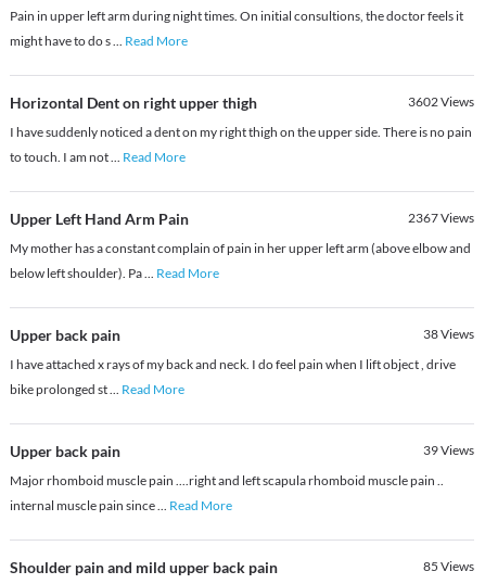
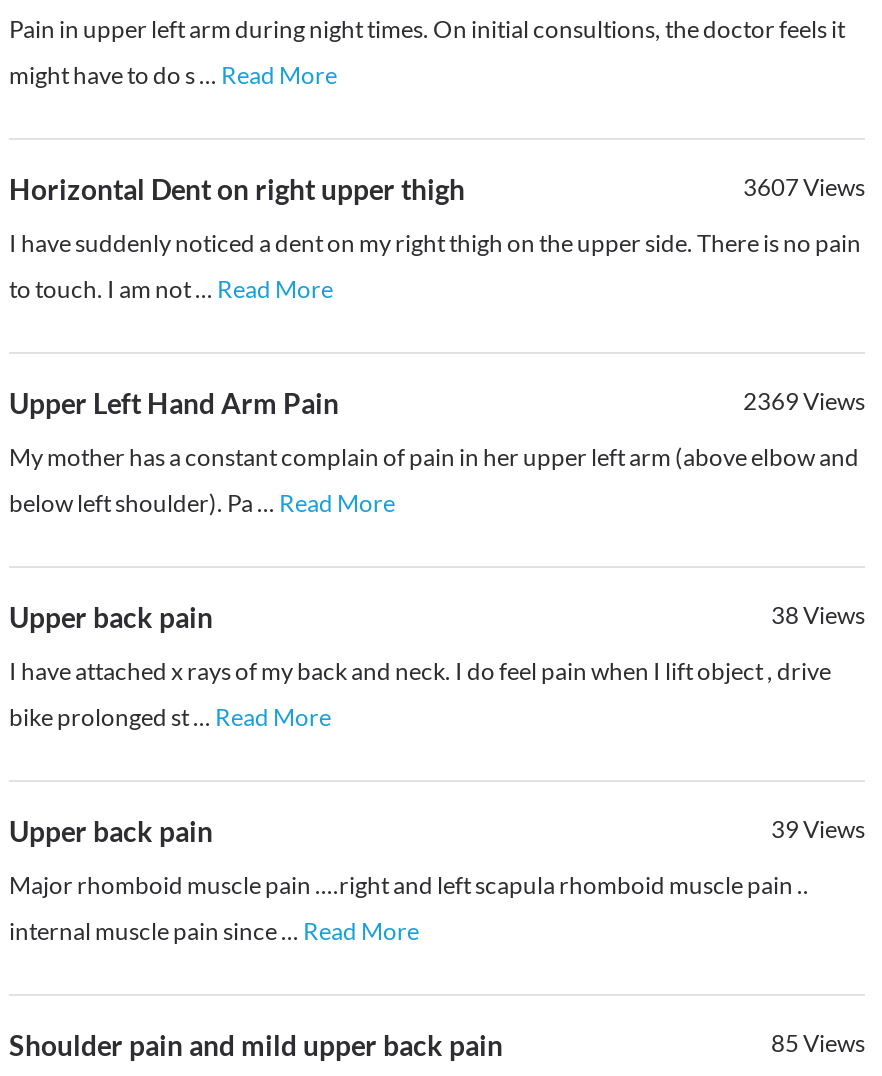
[408,94,474,110] 3602Views -> [743,173,865,203] 3607Views
[408,210,474,226] 2367Views -> [743,387,865,417] 2369Views

